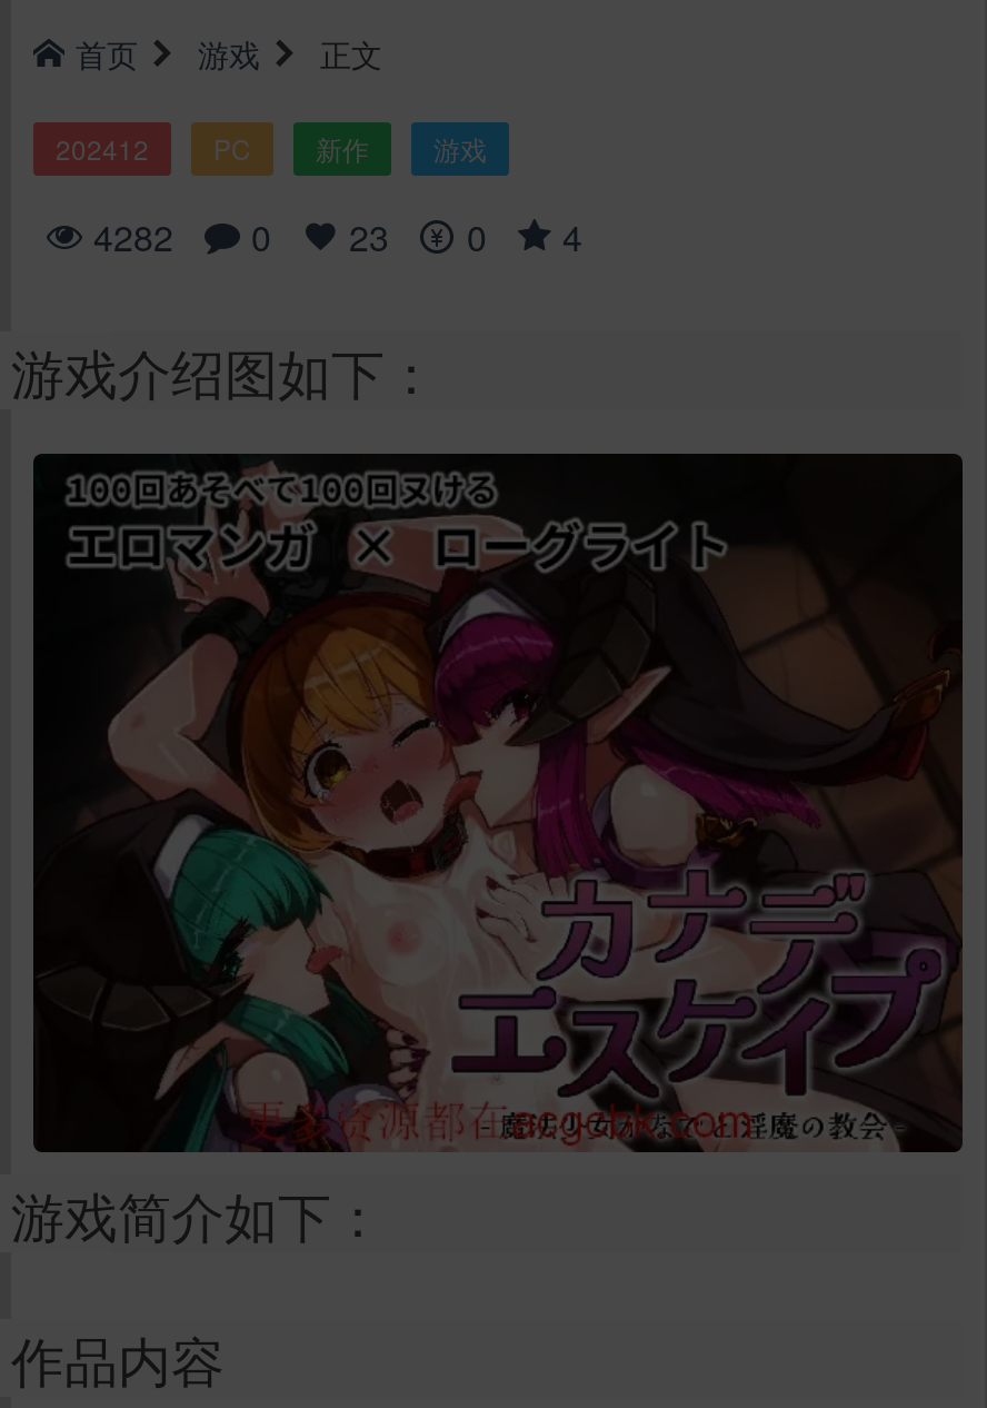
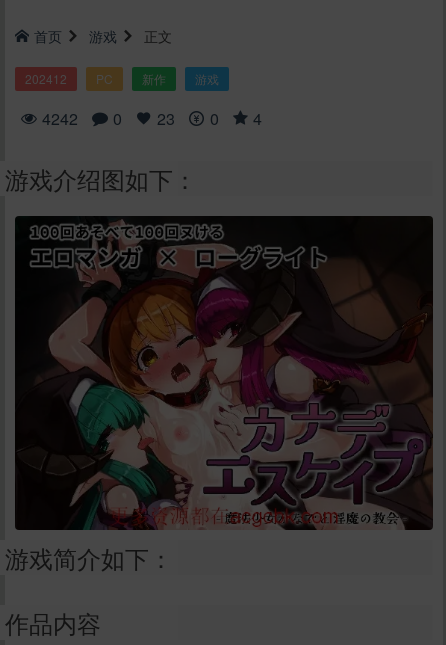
[93,212,582,263] 4282 0 23 0 4 -> [42,107,262,130] 4242 0 23 0 4

